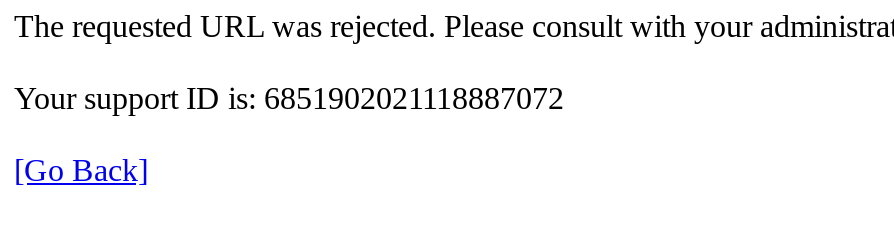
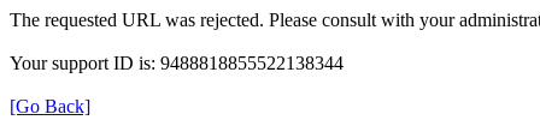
[14,81,564,115] Your support ID is: 6851902021118887072 -> [10,53,344,73] Your support ID is: 9488818855522138344

